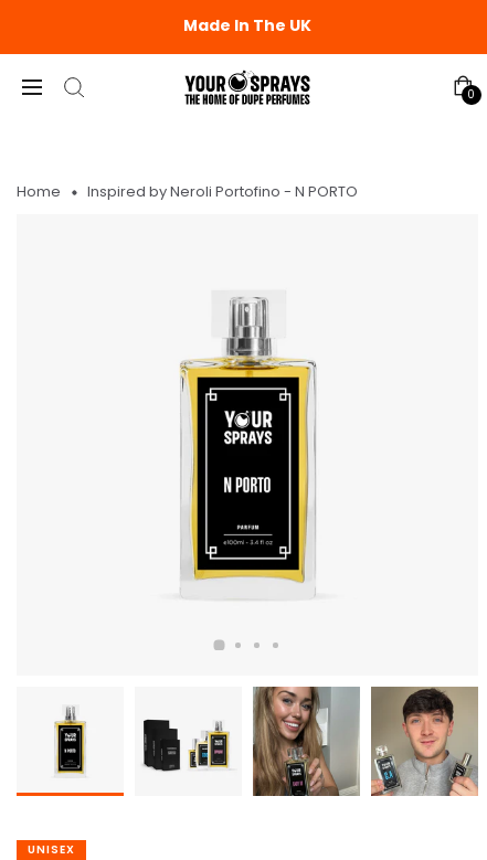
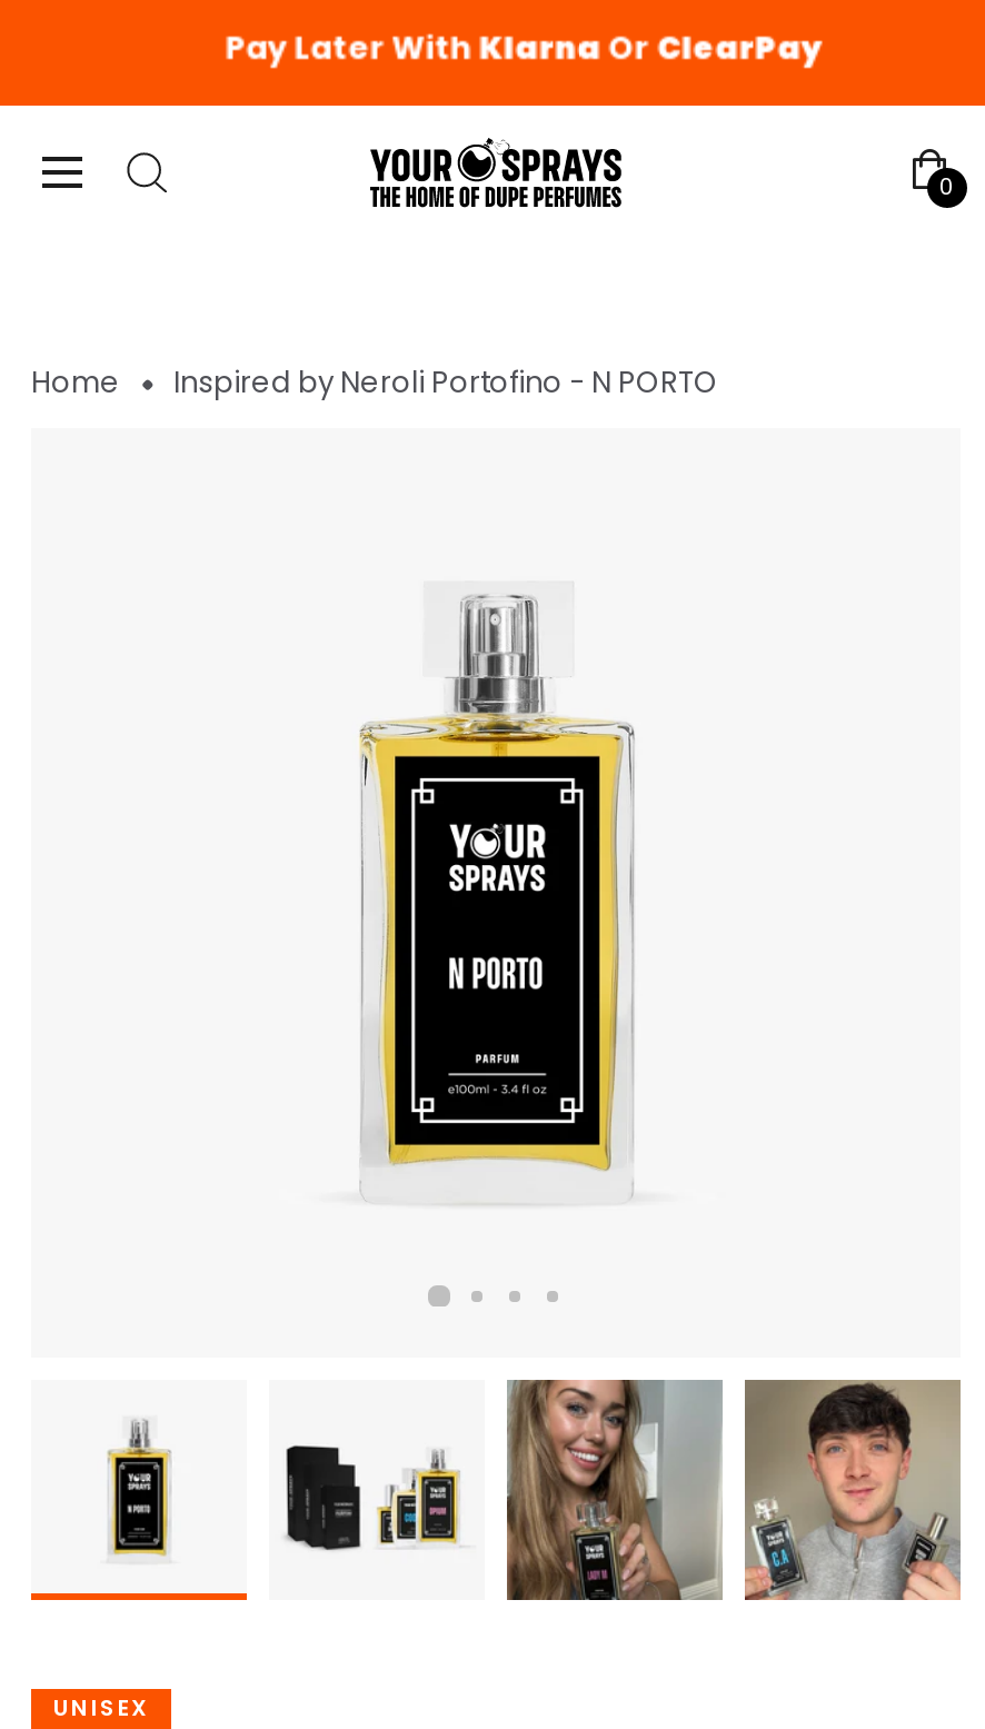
[183,14,311,36] Made In The UK -> [197,26,795,70] Pay Later WithKlarnaOrClearPay

